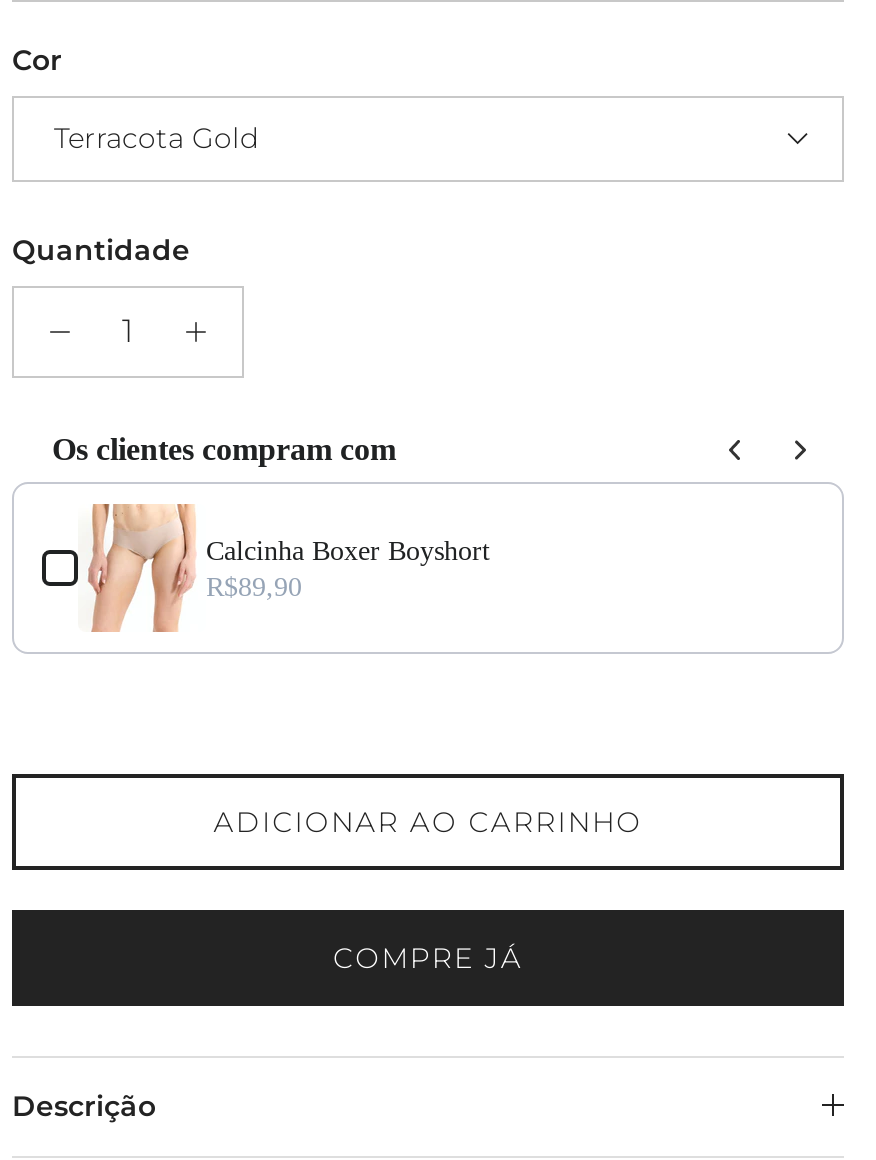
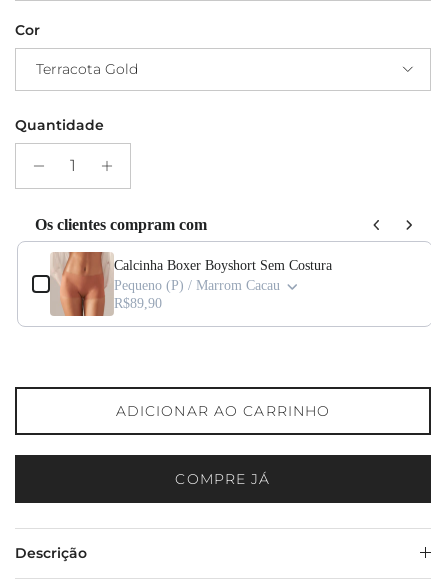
[72,514,490,632] [image] | Calcinha Boxer Boyshort -> [46,257,332,317] [image] | Calcinha Boxer Boyshort Sem Costura | Pequeno (P) / Marrom Cacau

